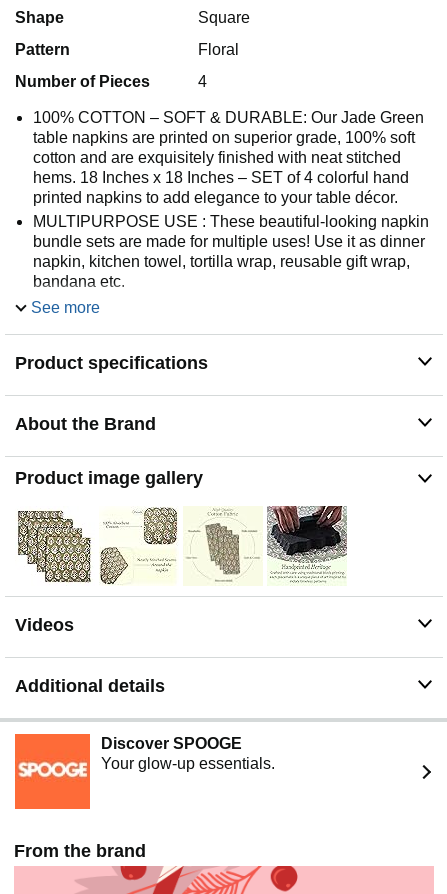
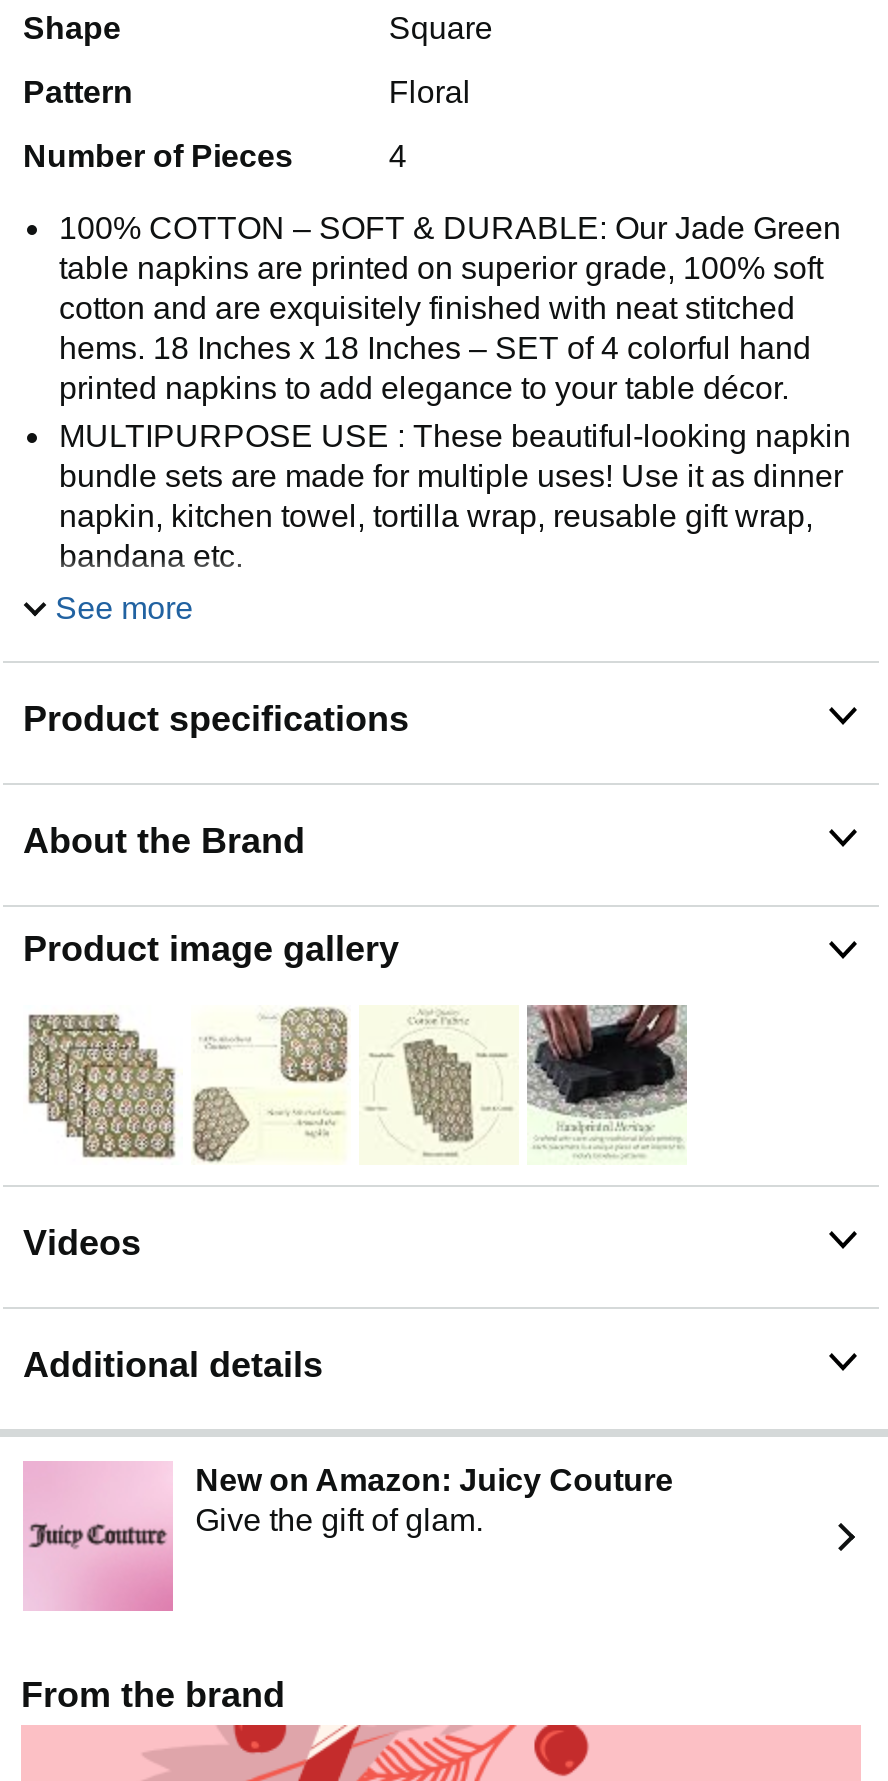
[14,733,275,810] [image] | Discover SPOOGE | Your glow-up essentials. -> [23,1461,673,1613] [image] | New on Amazon: Juicy Couture | Give the gift of glam.

